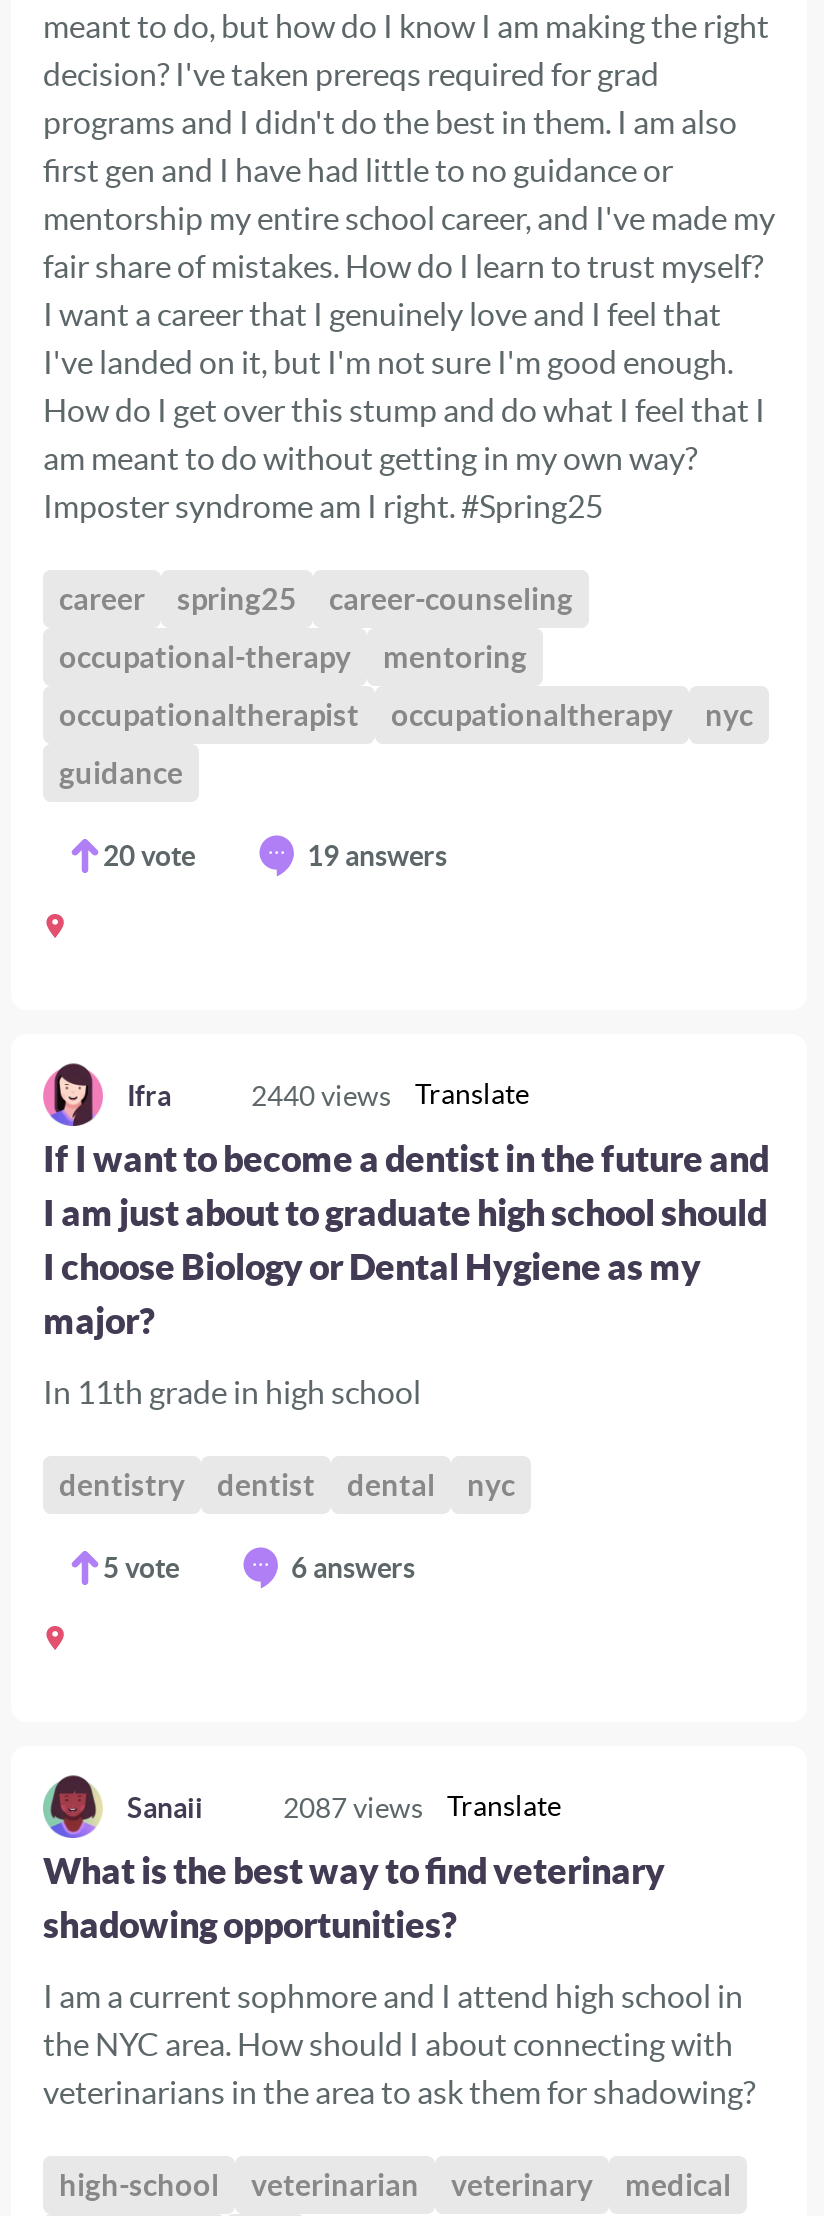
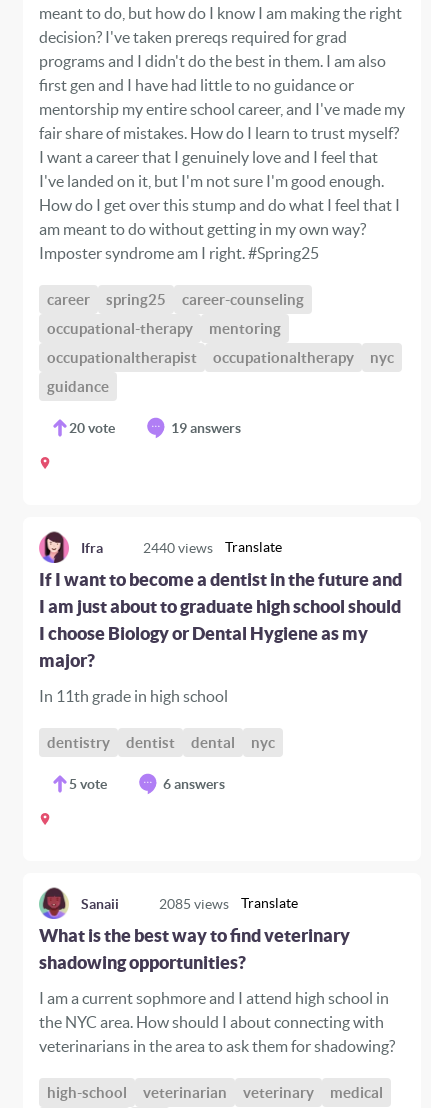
[283,1791,561,1823] 2087 views Translate -> [159,895,298,911] 2085 views Translate

